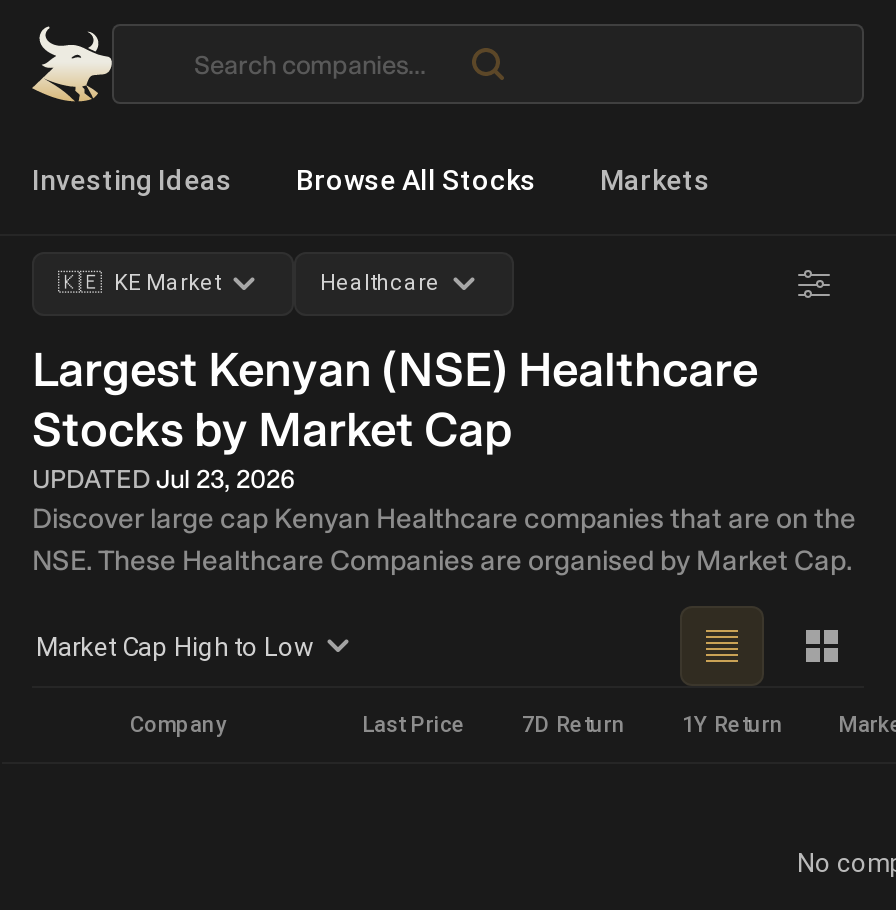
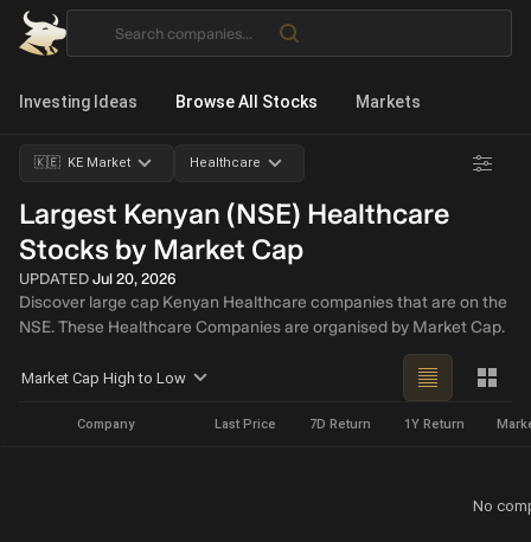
[32,464,296,494] UPDATED Jul 23, 2026 -> [19,270,177,288] UPDATED Jul 20, 2026

